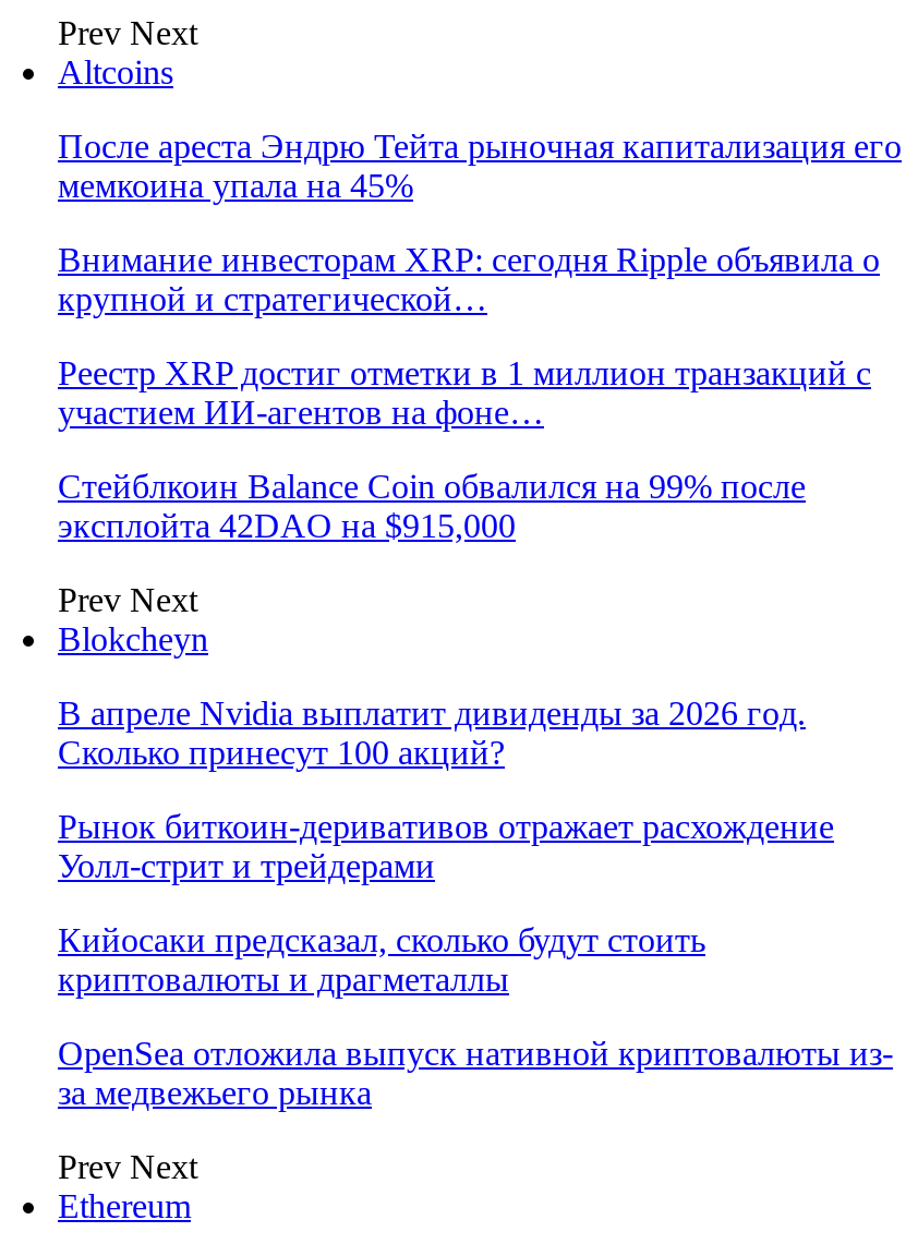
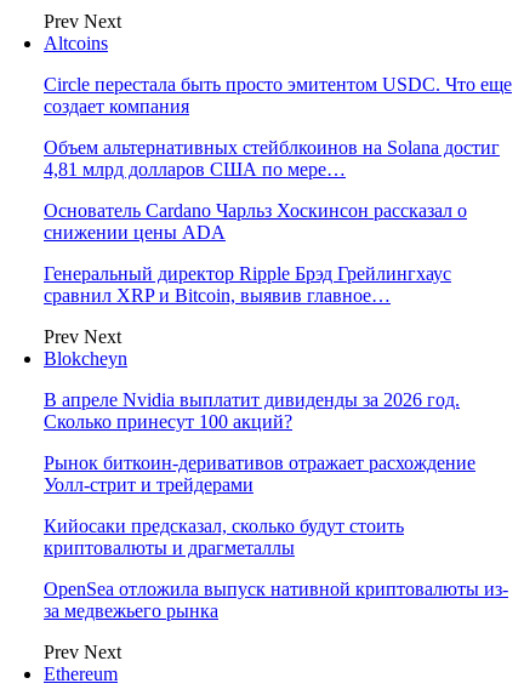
[58,128,902,204] После ареста Эндрю Тейта рыночная капитализация его | мемкоина упала на 45% -> [44,74,512,116] Circle перестала быть просто эмитентом USDC. Что еще | создает компания
[58,241,880,317] Внимание инвесторам XRP: сегодня Ripple объявила о | крупной и стратегической… -> [44,137,500,180] Объем альтернативных стейблкоинов на Solana достиг | 4,81 млрд долларов США по мере…
[58,354,871,431] Реестр XRP достиг отметки в 1 миллион транзакций с | участием ИИ-агентов на фоне… -> [44,200,467,243] Основатель Cardano Чарльз Хоскинсон рассказал о | снижении цены ADA
[58,468,806,544] Стейблкоин Balance Coin обвалился на 99% после | эксплойта 42DAO на $915,000 -> [44,263,451,306] Генеральный директор Ripple Брэд Грейлингхаус | сравнил XRP и Bitcoin, выявив главное…

